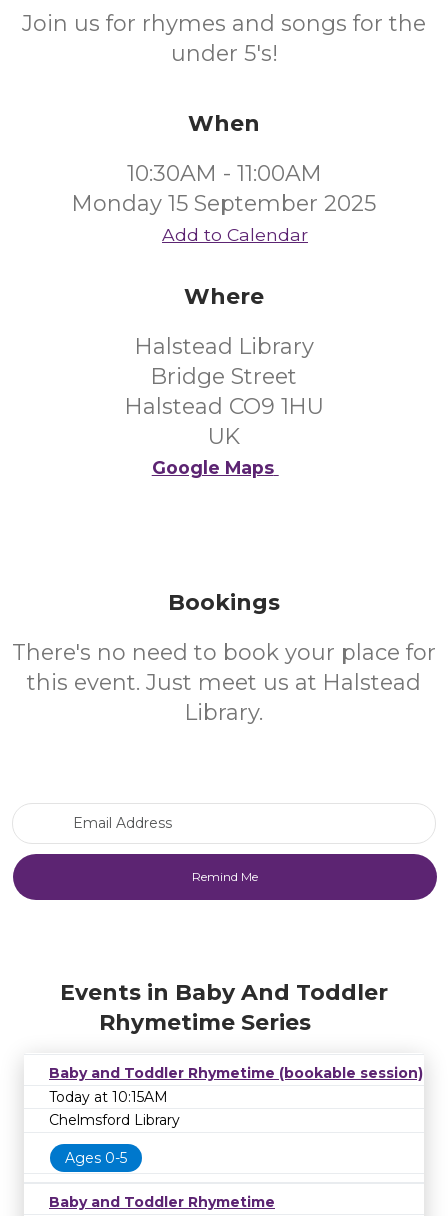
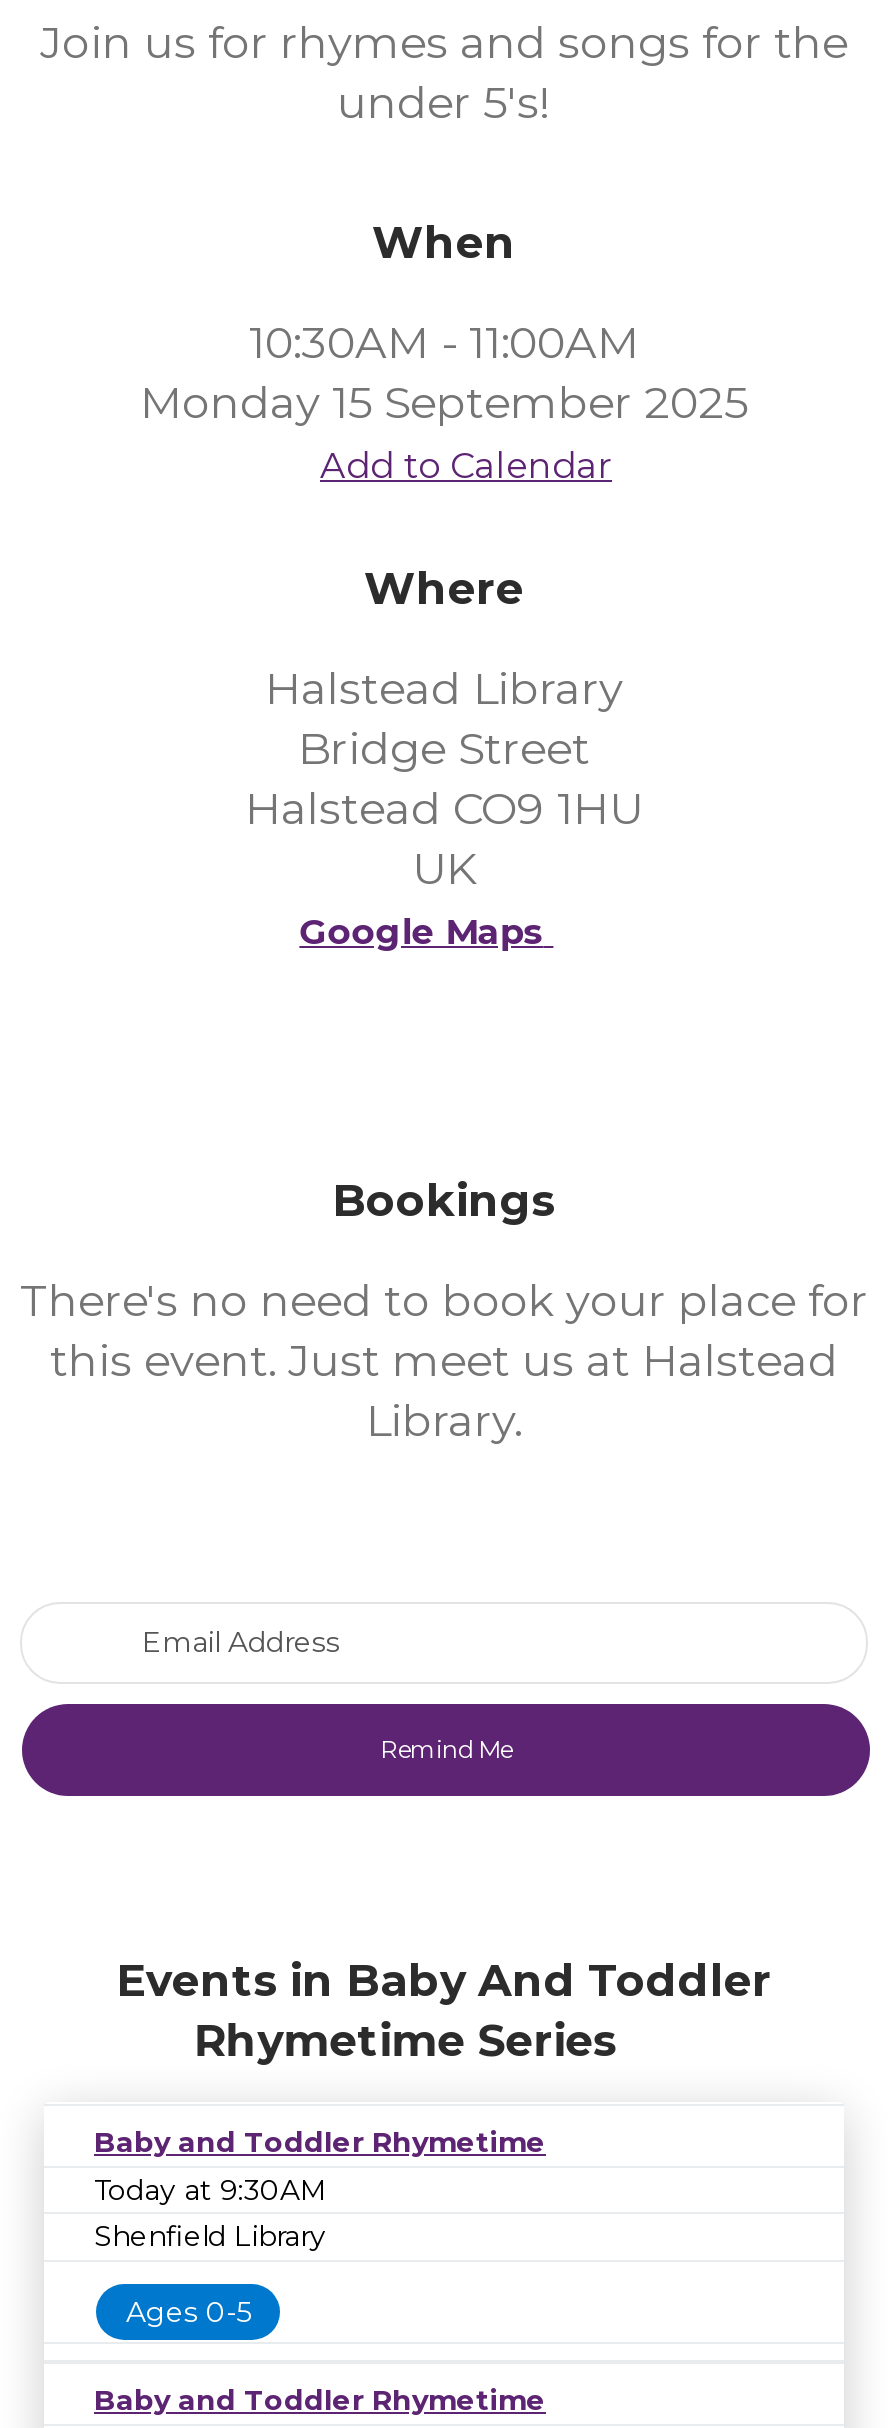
[49,1064,423,1129] Baby and Toddler Rhymetime (bookable session) | Today at 10:15AM | Chelmsford Library -> [94,2124,546,2254] Baby and Toddler Rhymetime | Today at 9:30AM | Shenfield Library

